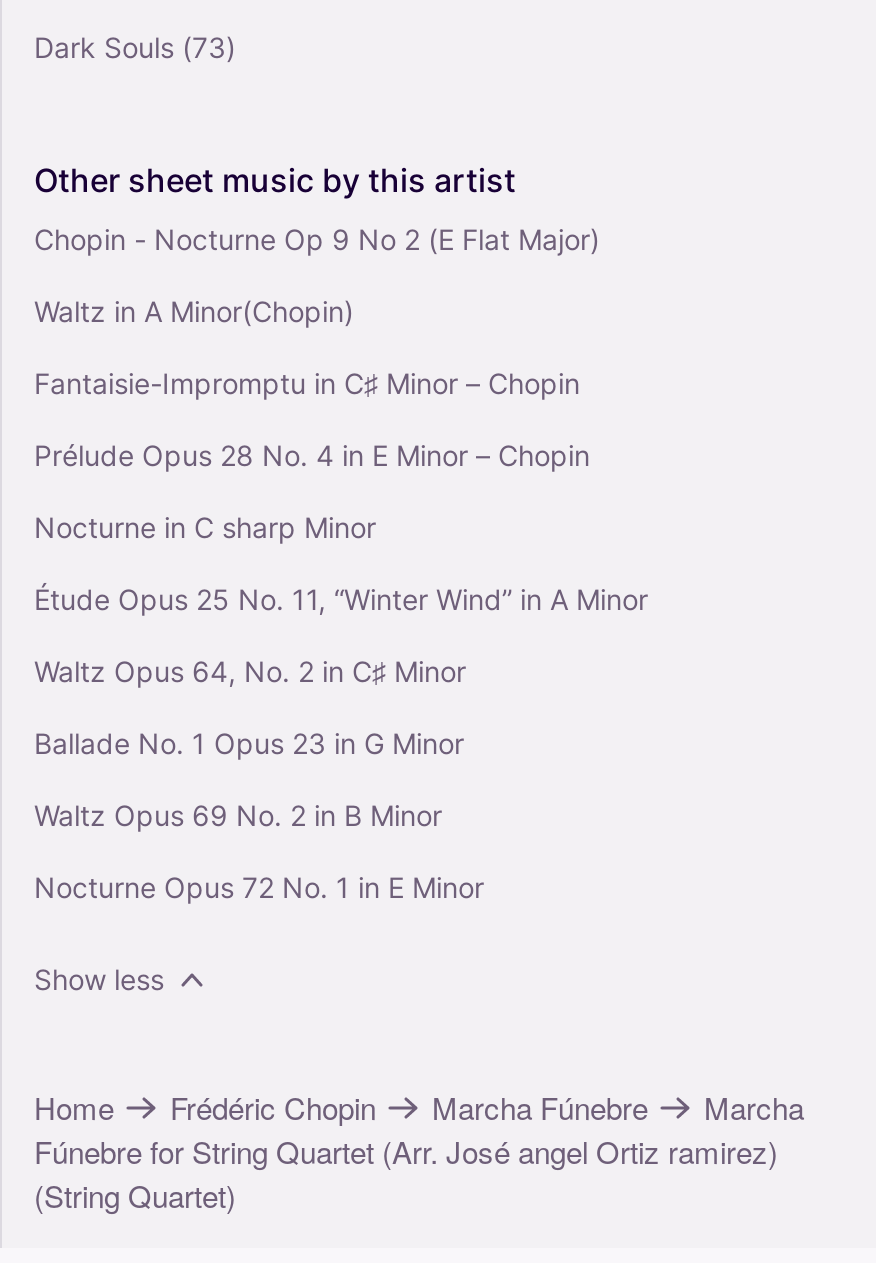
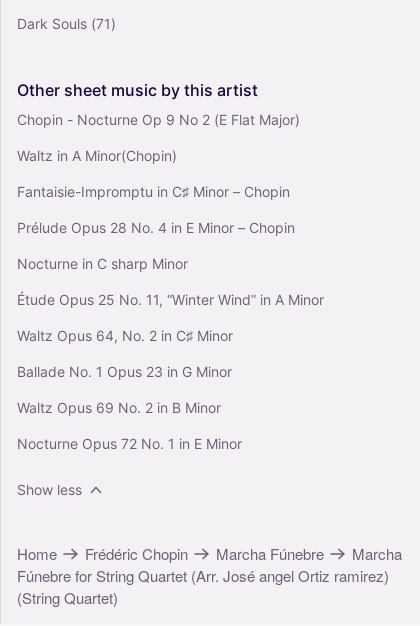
[34,31,236,65] Dark Souls (73) -> [17,15,116,32] Dark Souls (71)

